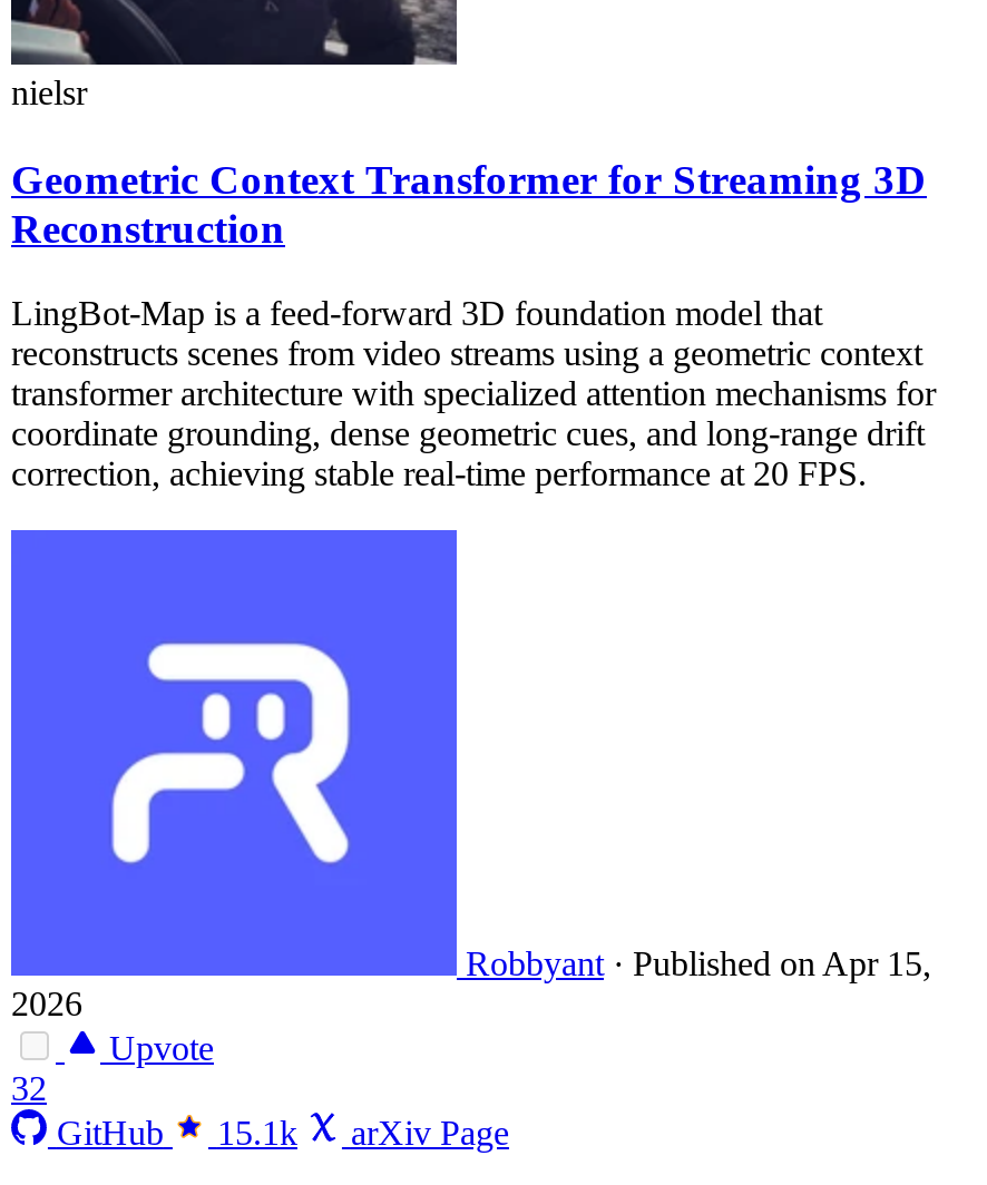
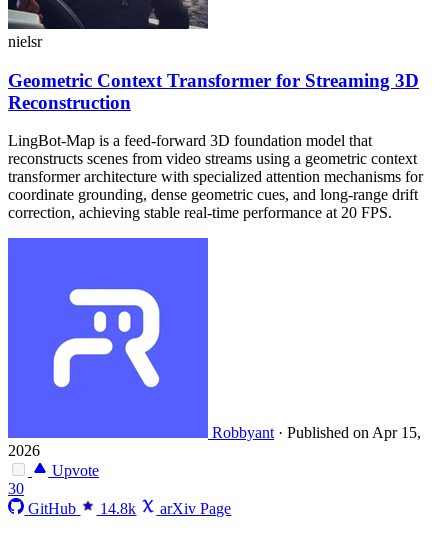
[11,1070,47,1108] 32 -> [8,480,24,497] 30
[57,1115,509,1152] GitHub 15.1k arXiv Page -> [28,500,231,517] GitHub 14.8k arXiv Page

